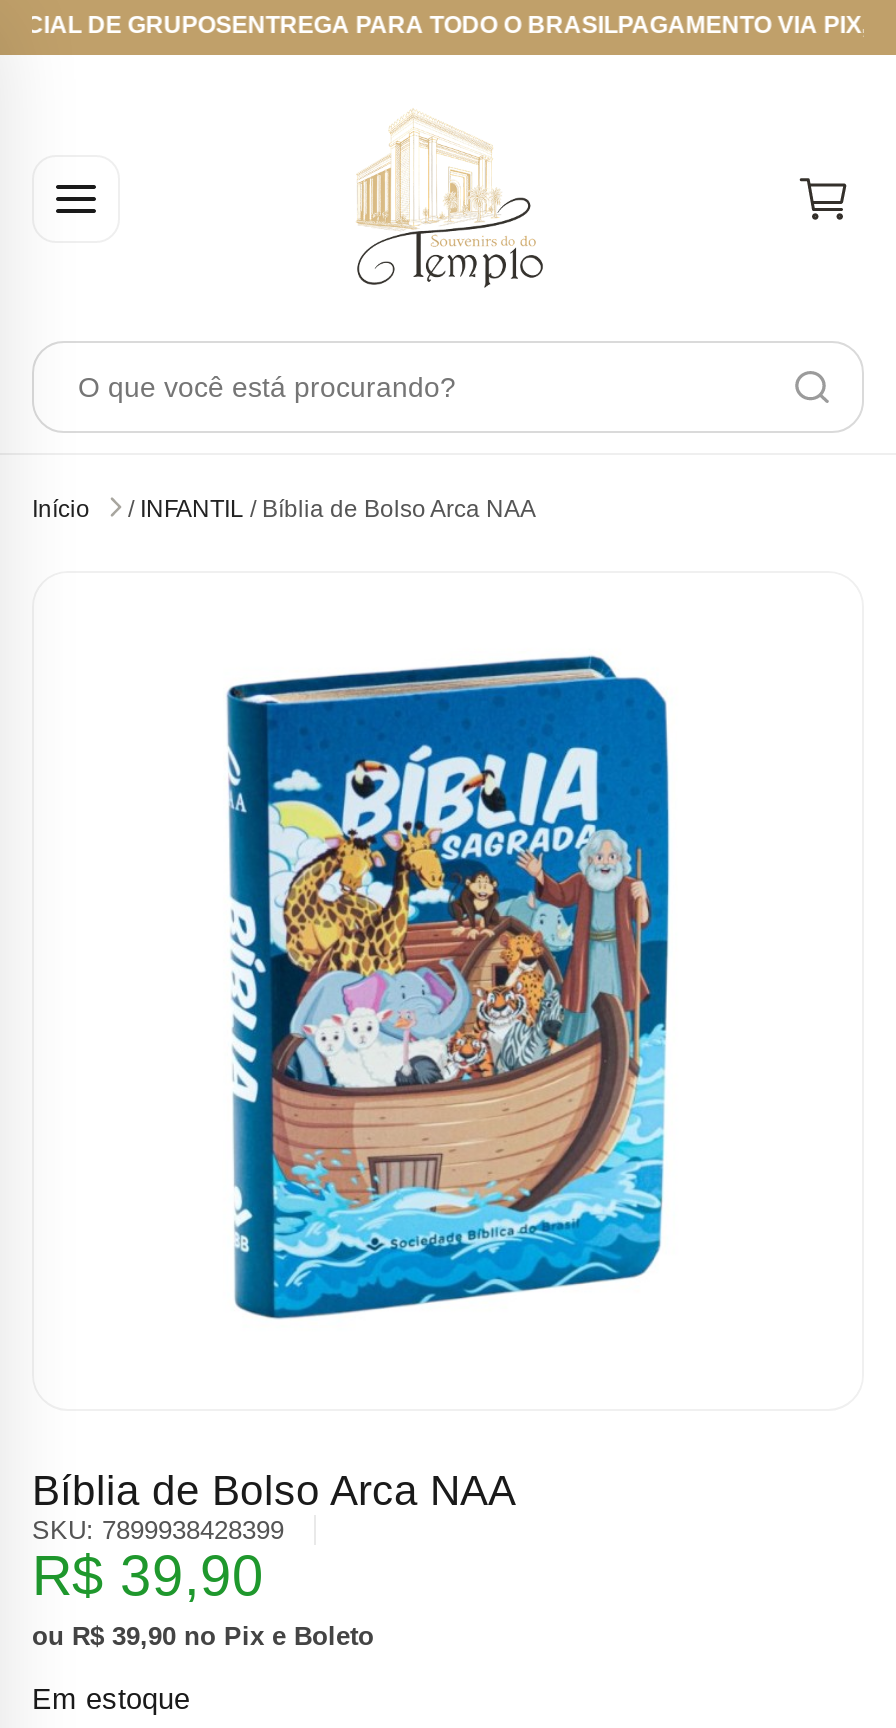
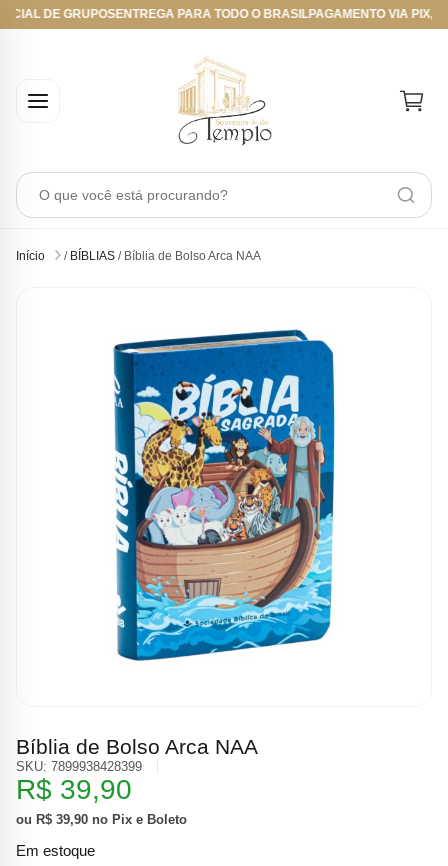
[122,495,536,523] / INFANTIL / Bíblia de Bolso Arca NAA -> [61,249,261,263] / BÍBLIAS / Bíblia de Bolso Arca NAA

